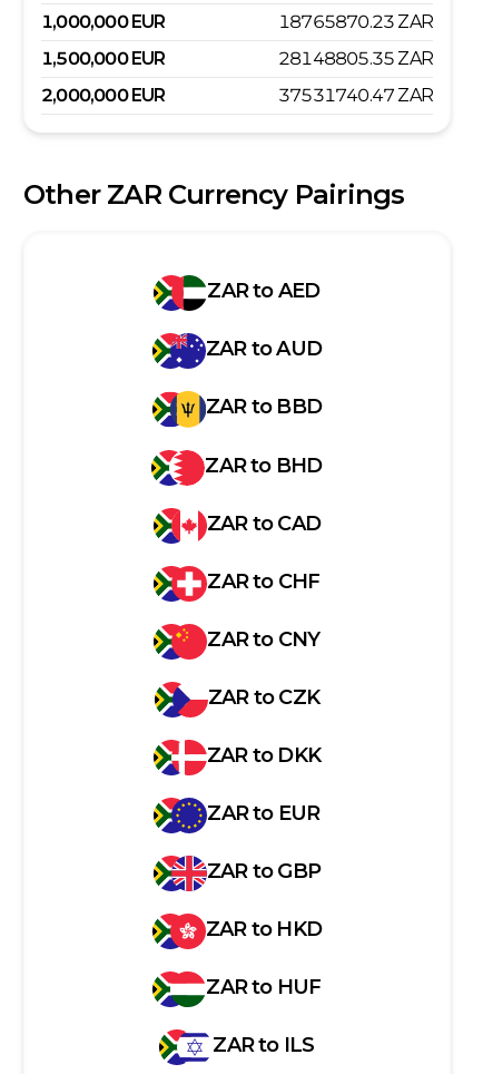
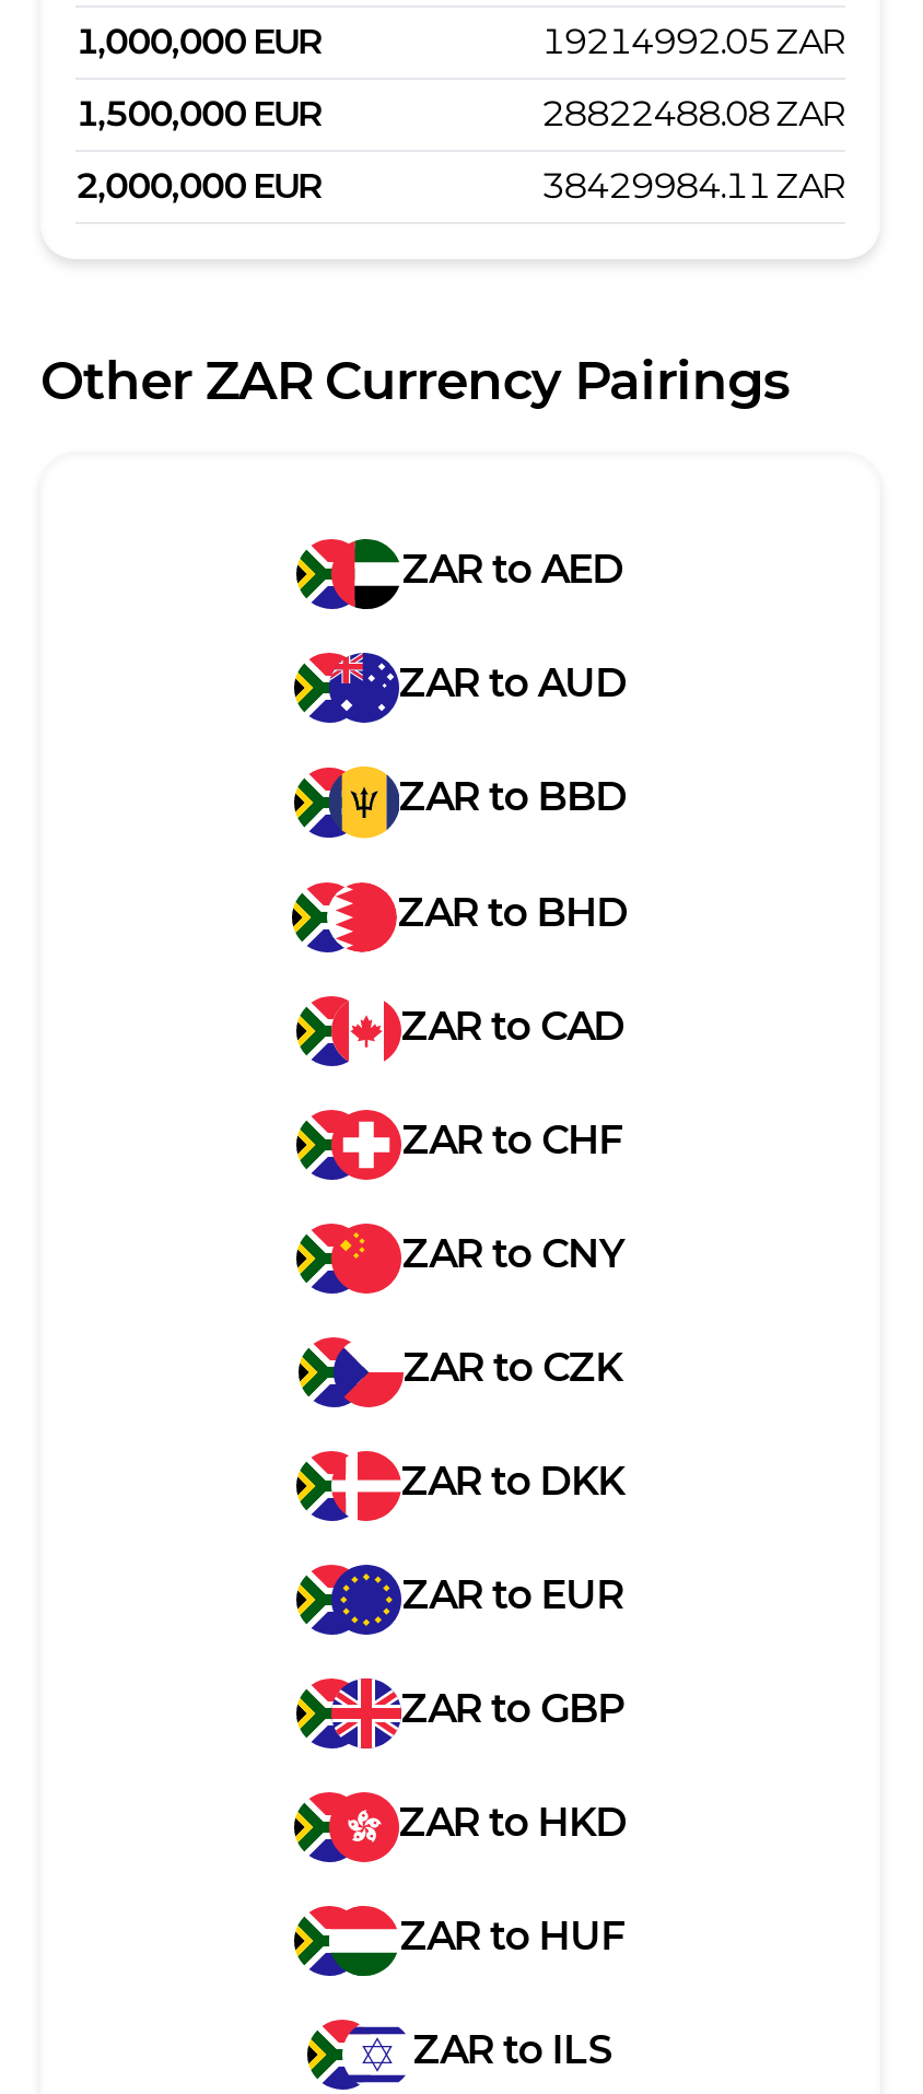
[278,11,433,32] 18765870.23 ZAR -> [541,21,845,62] 19214992.05 ZAR
[278,48,433,69] 28148805.35 ZAR -> [541,93,845,134] 28822488.08 ZAR
[278,85,433,106] 37531740.47 ZAR -> [541,165,845,207] 38429984.11 ZAR

